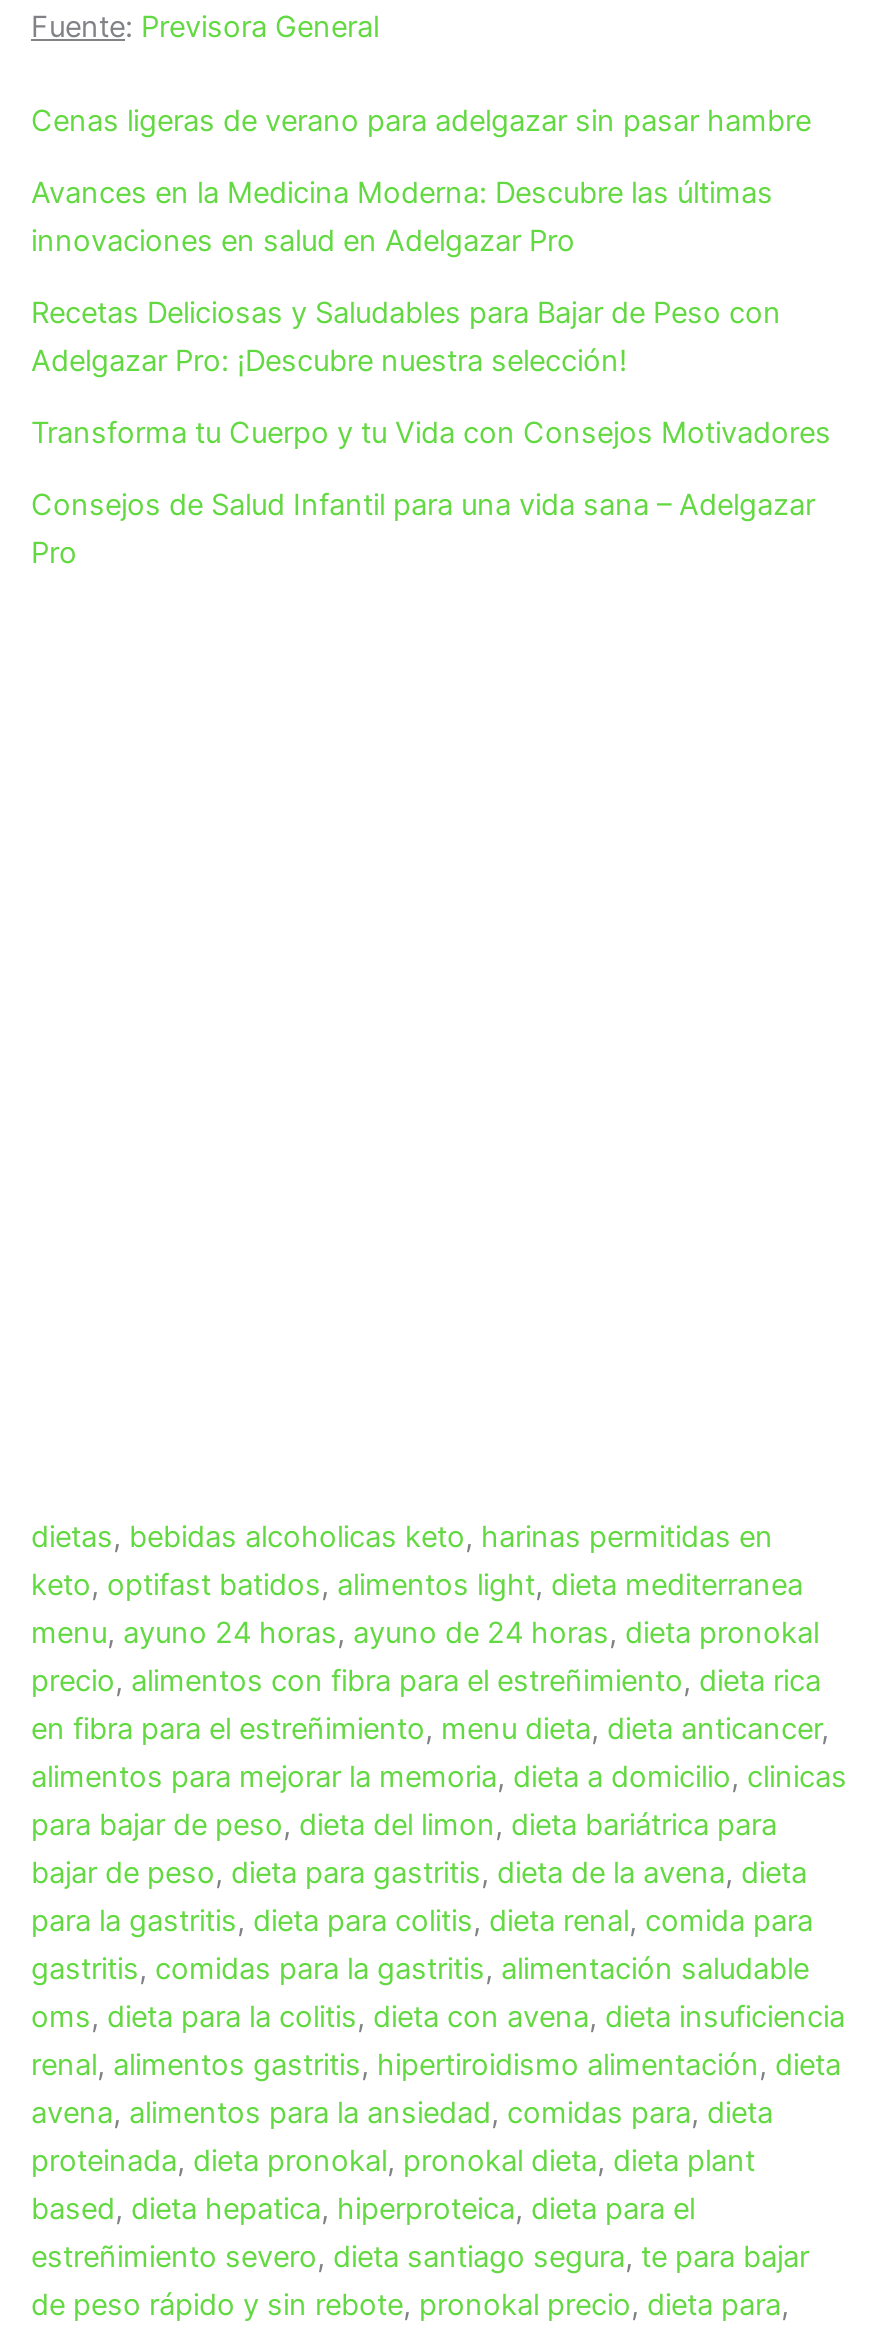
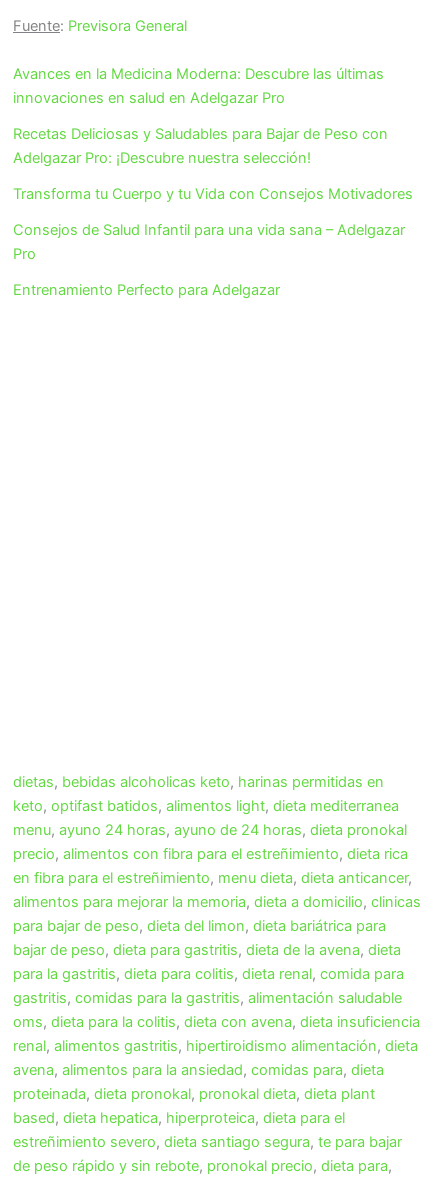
[31,103,811,139] Cenas ligeras de verano para adelgazar sin pasar hambre -> none
moved [31,175,831,571] -> [13,65,413,263]: Avances en la Medicina Moderna: Descubre las últimas | innovaciones en salud en Adelgazar Pro | Recetas Deliciosas y Saludables para Bajar de Peso con | Adelgazar Pro: ¡Descubre nuestra selección! | Transforma tu Cuerpo y tu Vida con Consejos Motivadores | Consejos de Salud Infantil para una vida sana – Adelgazar | Pro
none -> [13,281,280,299] Entrenamiento Perfecto para Adelgazar

